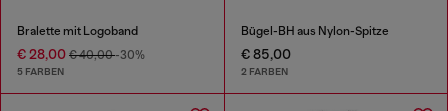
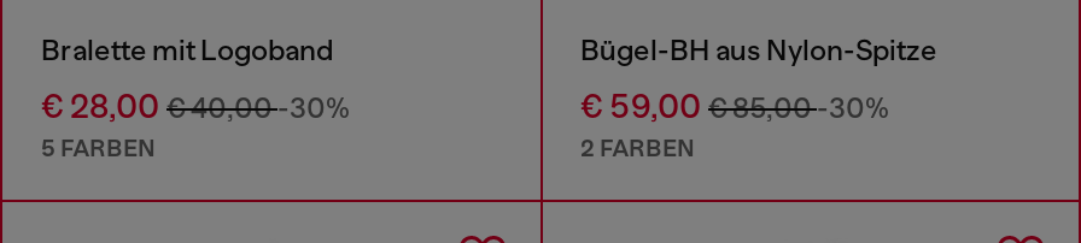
[240,46,290,62] € 85,00 -> [580,86,889,125] € 59,00 € 85,00-30%

